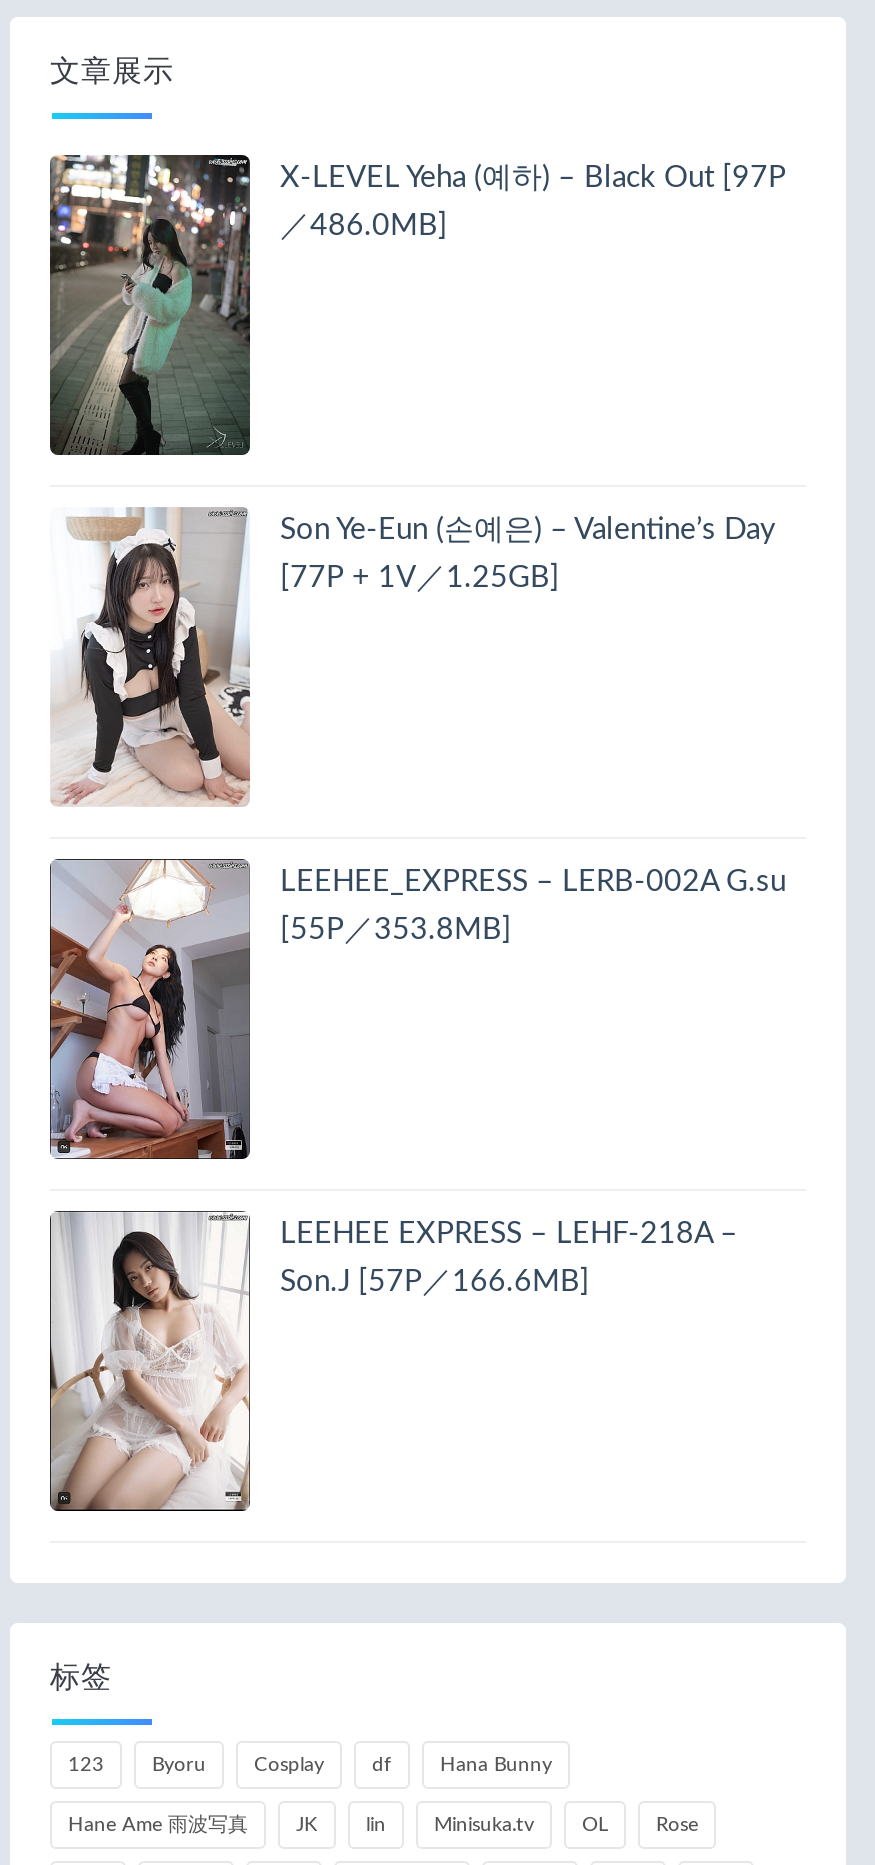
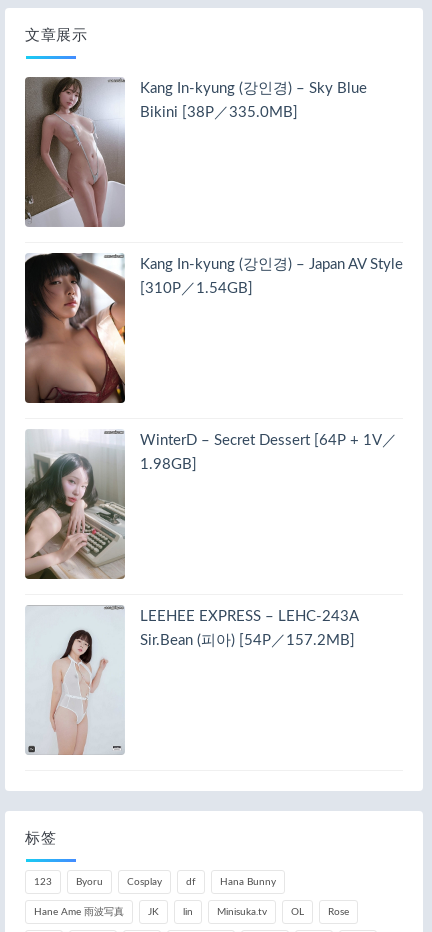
[50,153,786,457] [image] | X-LEVEL Yeha (예하) – Black Out [97P -> [25,77,367,228] [image] | Kang In-kyung (강인경) – Sky Blue
[280,210,448,240] ／486.0MB] -> [140,104,298,119] Bikini [38P／335.0MB]
[50,507,776,807] [image] | Son Ye-Eun (손예은) – Valentine’s Day -> [24,252,403,404] [image] | Kang In-kyung (강인경) – Japan AV Style
[280,562,560,592] [77P + 1V／1.25GB] -> [140,280,253,295] [310P／1.54GB]
[48,857,786,1161] [image] | LEEHEE_EXPRESS – LERB-002A G.su -> [24,429,397,580] [image] | WinterD – Secret Dessert [64P + 1V／
[280,914,512,944] [55P／353.8MB] -> [140,456,197,471] 1.98GB]
[48,1211,738,1513] [image] | LEEHEE EXPRESS – LEHF-218A – -> [25,606,358,755] [image] | LEEHEE EXPRESS – LEHC-243A
[280,1266,590,1296] Son.J [57P／166.6MB] -> [140,632,355,647] Sir.Bean (피아) [54P／157.2MB]

